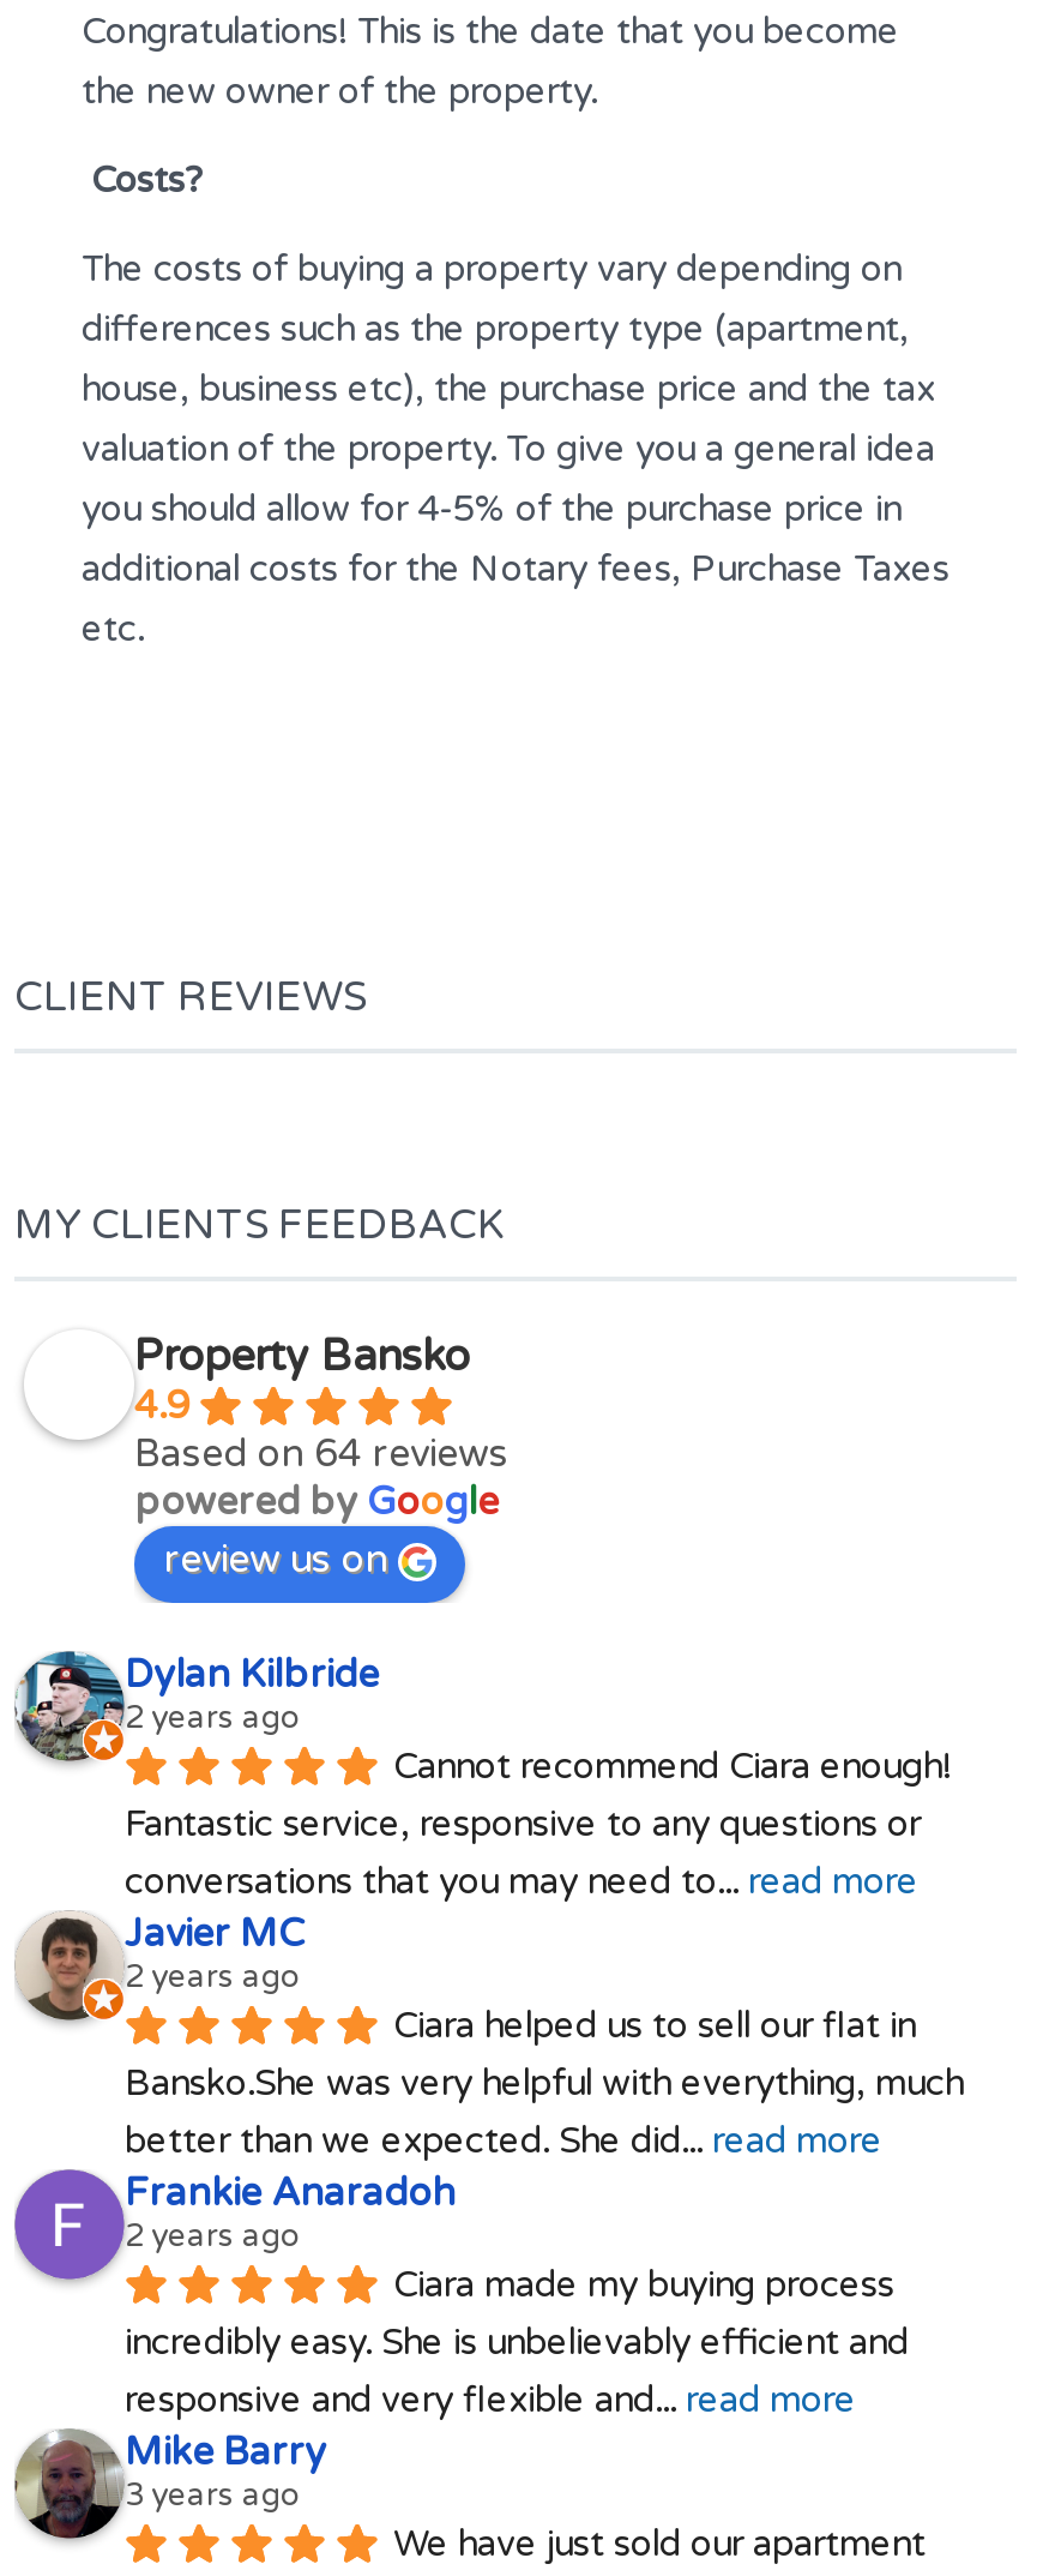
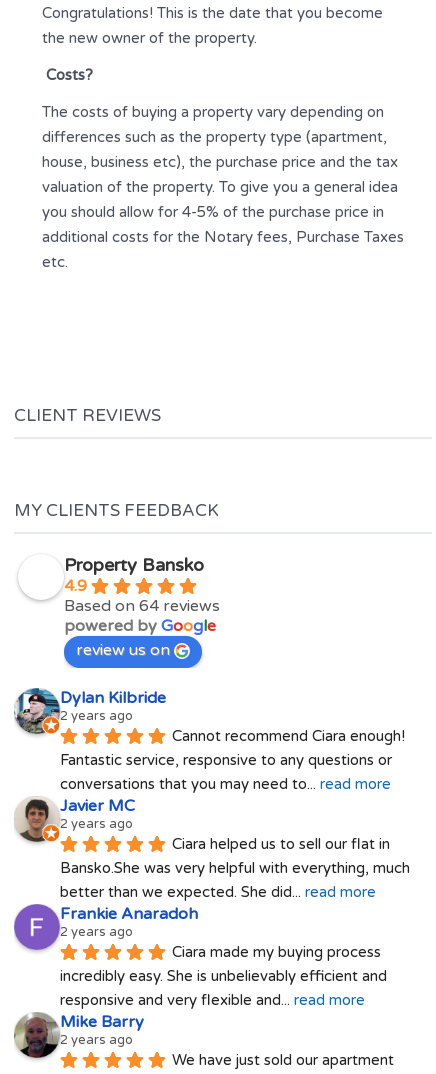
[125,2476,300,2515] 3 years ago -> [60,1032,133,1048] 2 years ago

